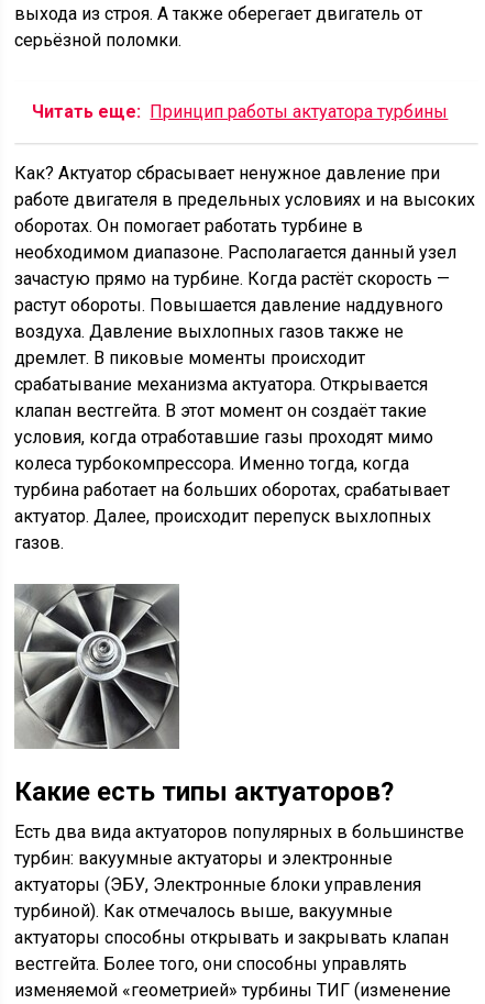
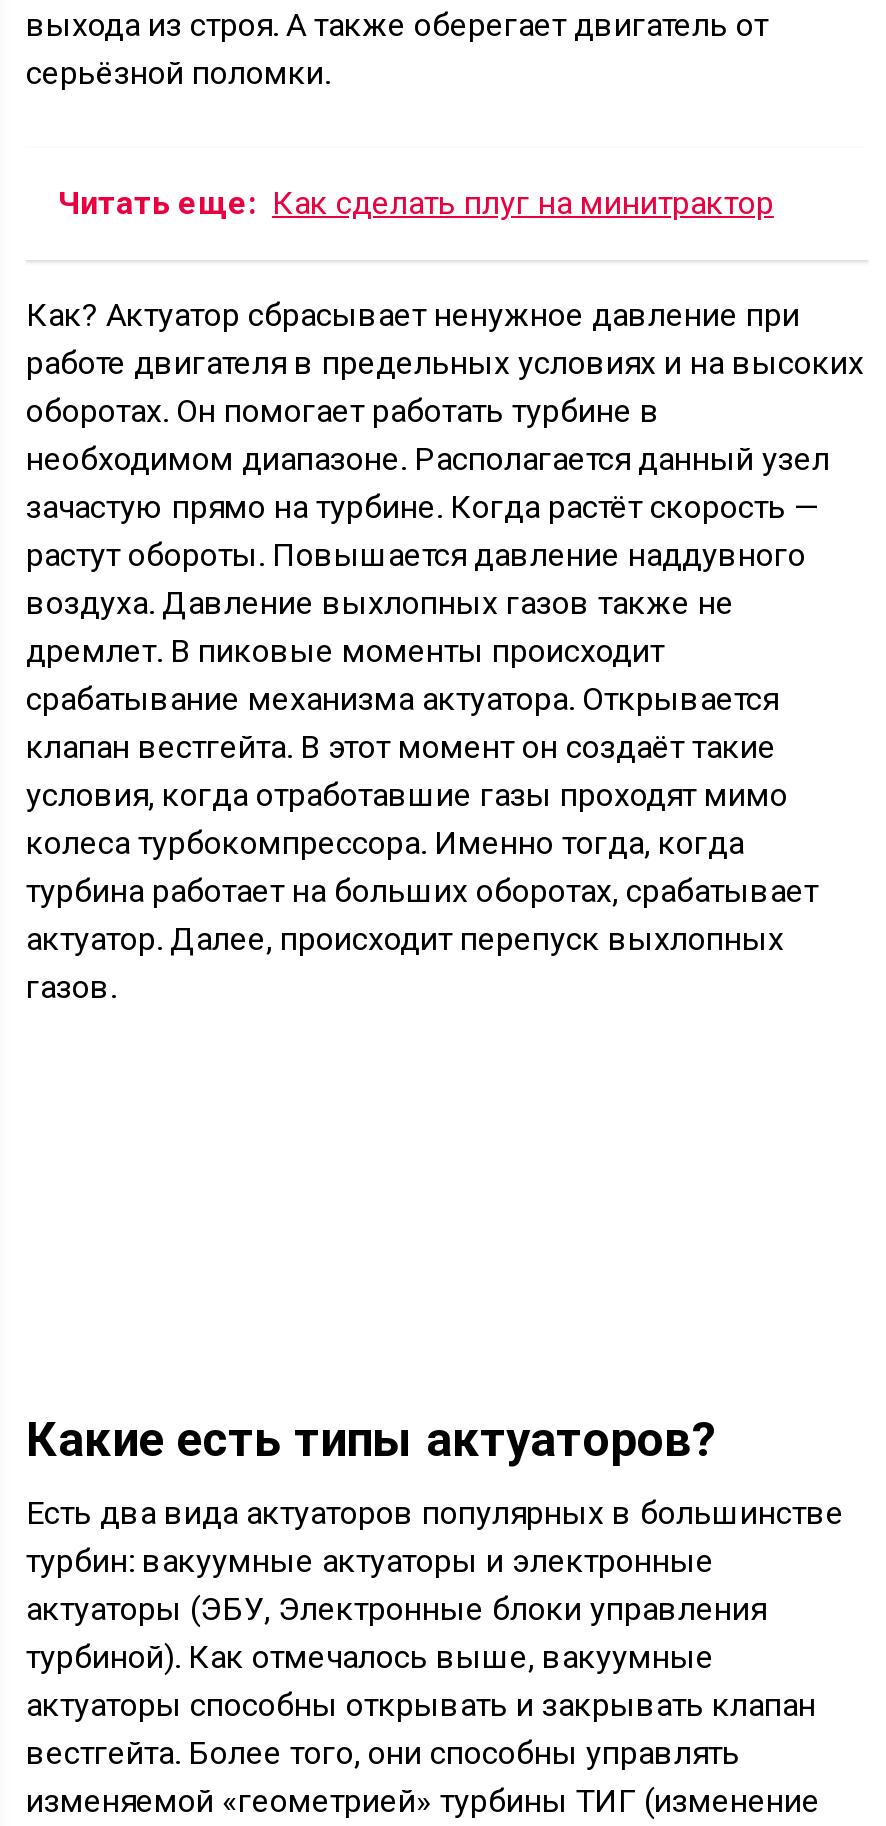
[32,101,448,122] Читать еще: Принцип работы актуатора турбины -> [58,184,774,222] Читать еще: Как сделать плуг на минитрактор
[13,583,180,750] [image] -> none

